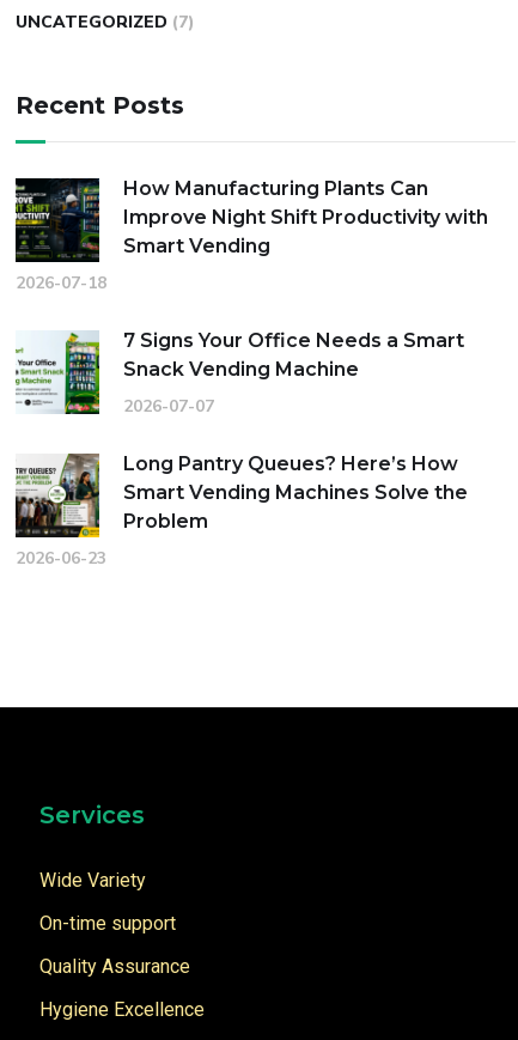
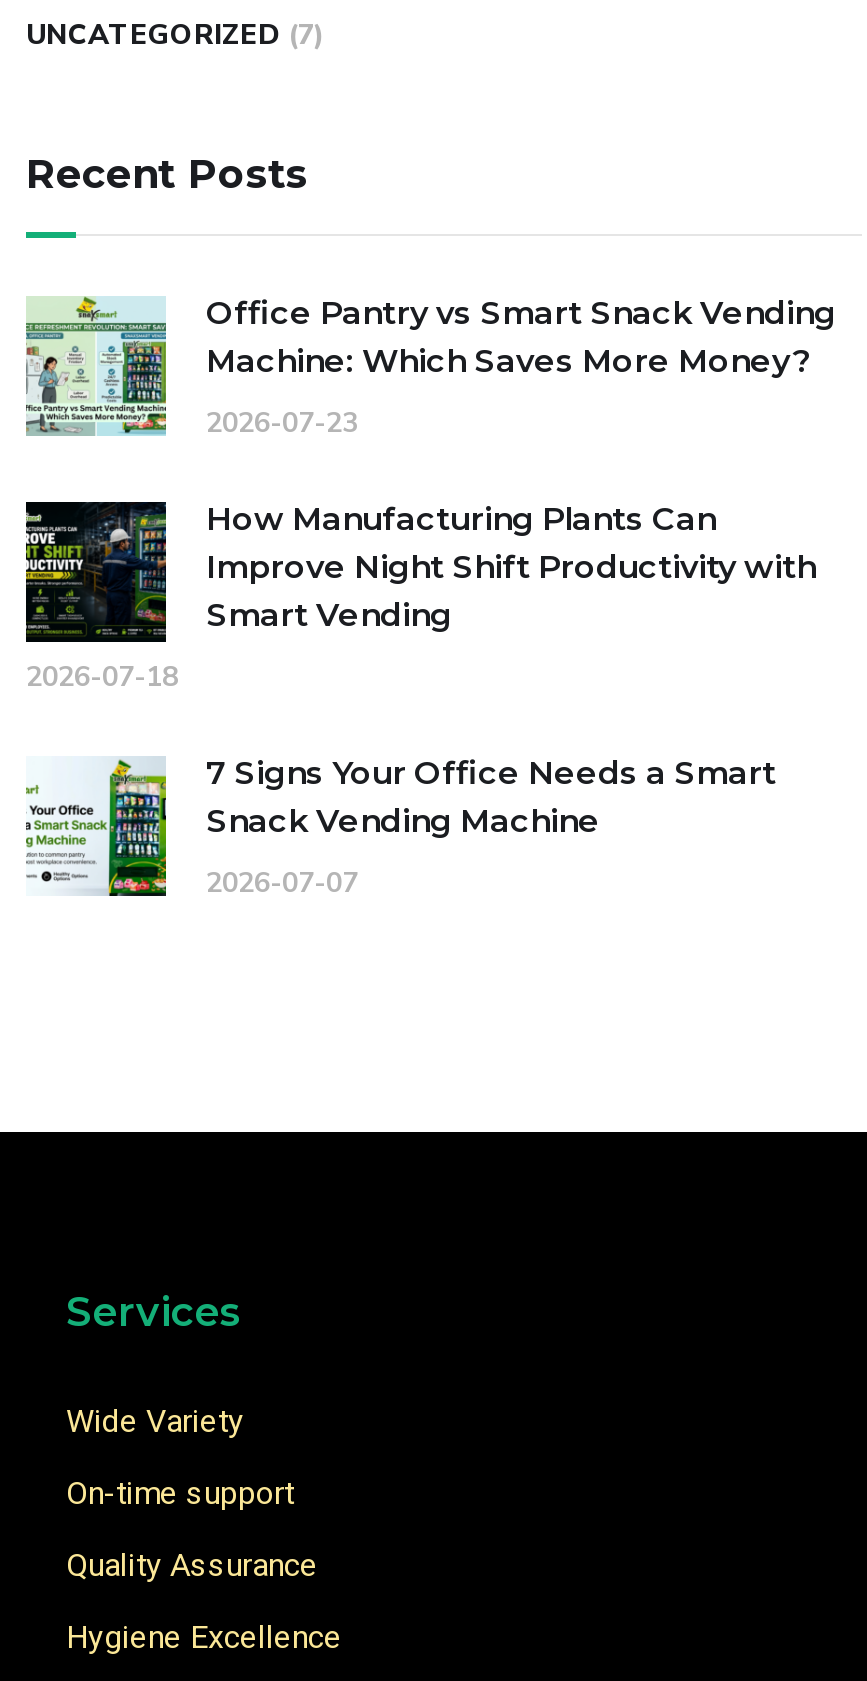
none -> [26,294,836,442] [image] | Office Pantry vs Smart Snack Vending | Machine: Which Saves More Money? | 2026-07-23
moved [13,177,488,417] -> [22,500,816,902]: [image] | How Manufacturing Plants Can | Improve Night Shift Productivity with | Smart Vending | 2026-07-18 | 7 Signs Your Office Needs a Smart | Snack Vending Machine | 2026-07-07
[14,452,468,569] [image] | Long Pantry Queues? Here’s How | Smart Vending Machines Solve the | Problem | 2026-06-23 -> none

